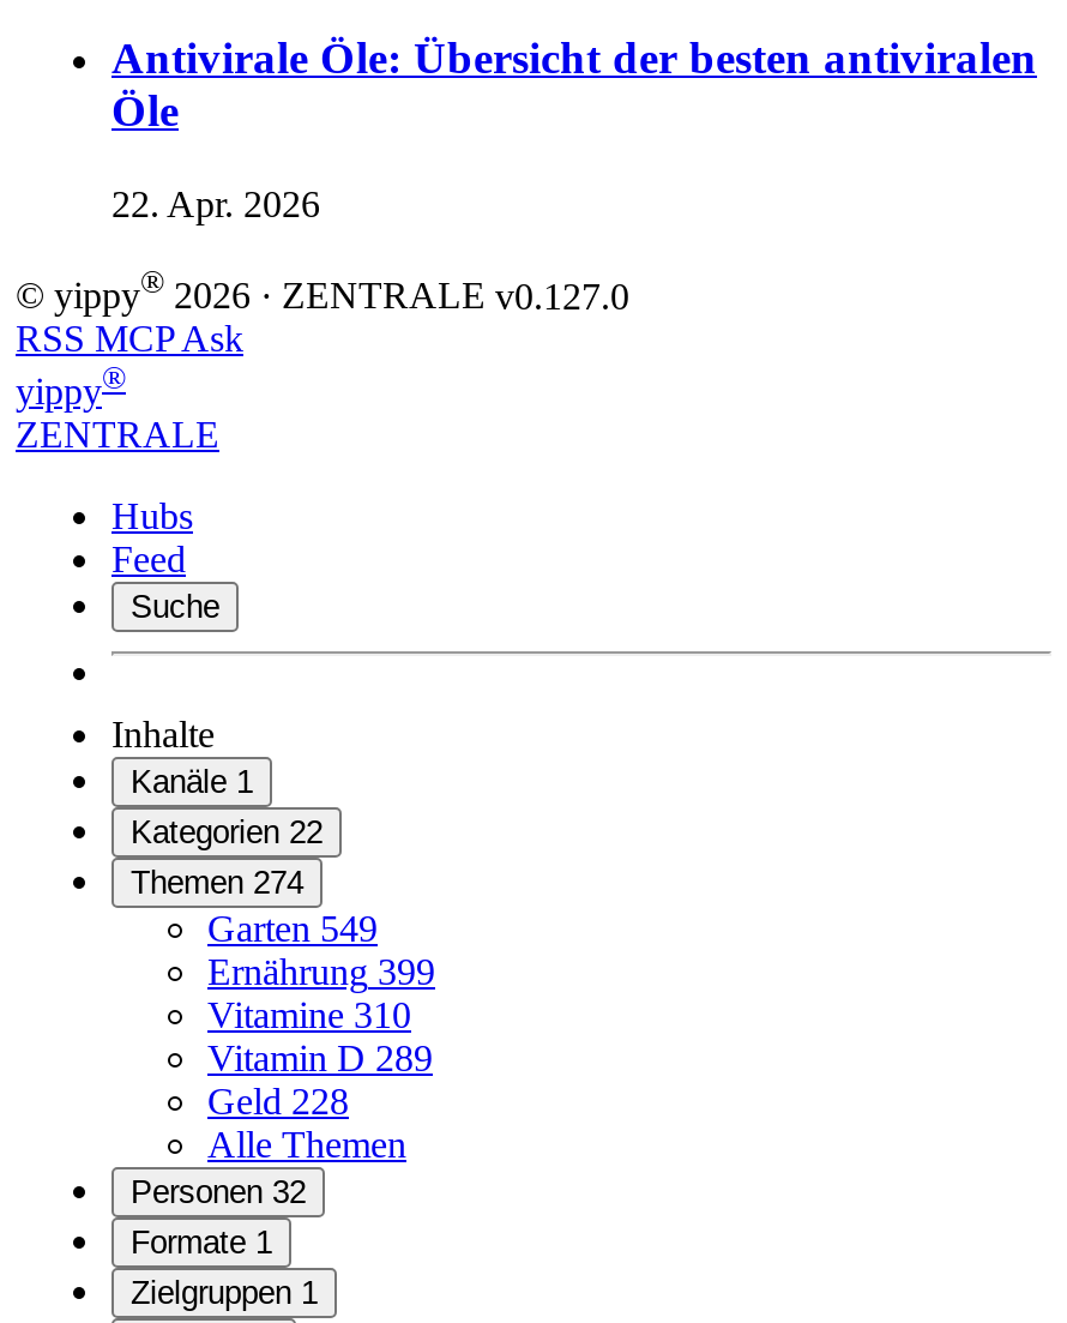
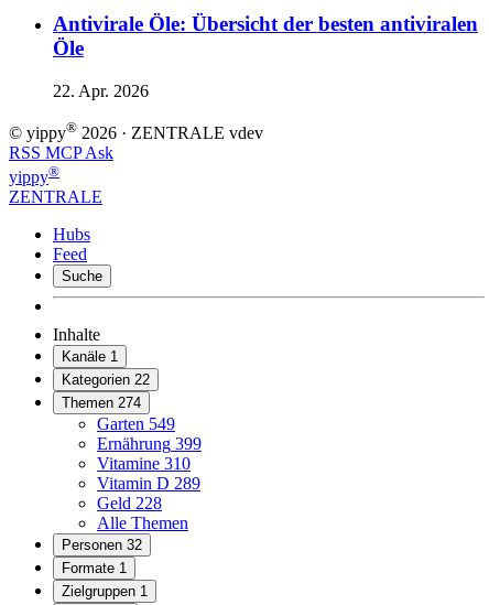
[16,265,629,316] © yippy® 2026 · ZENTRALE v0.127.0 -> [9,119,263,142] © yippy® 2026 · ZENTRALE vdev

